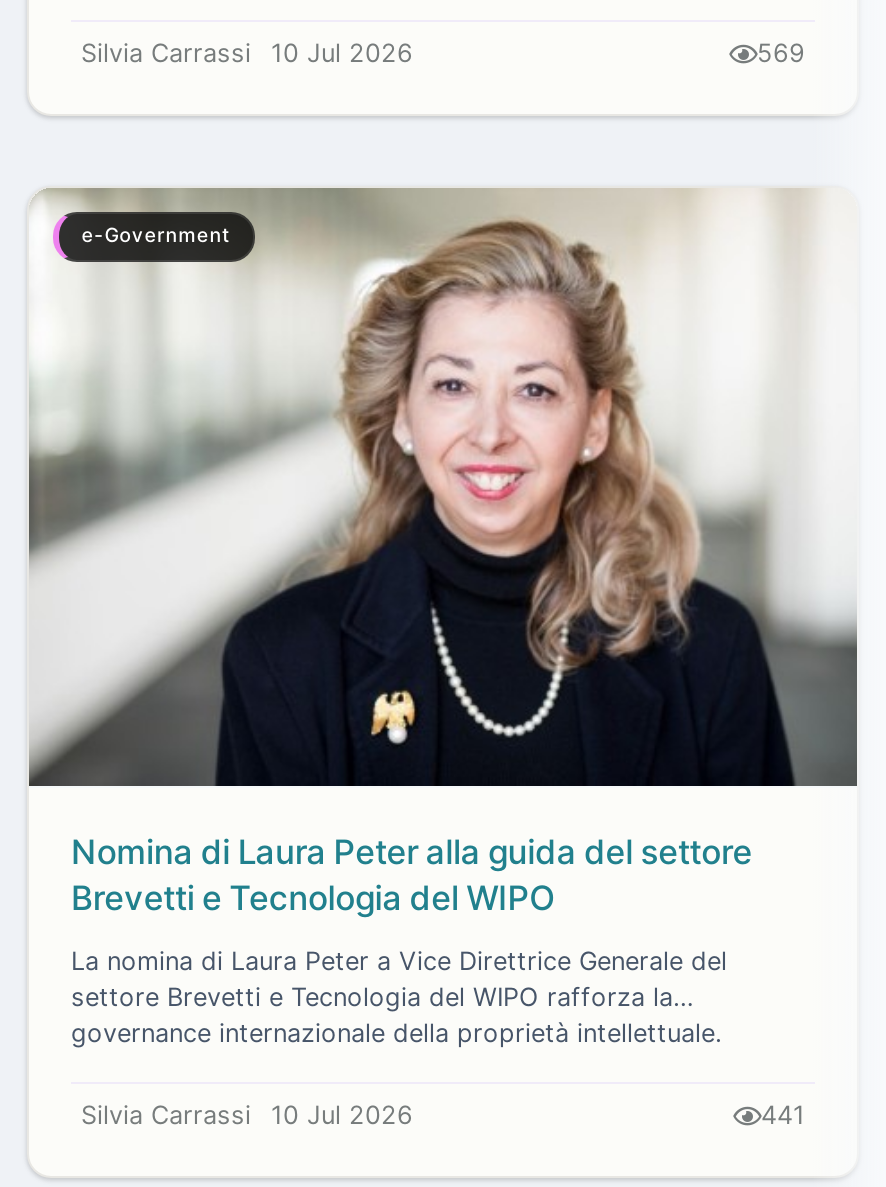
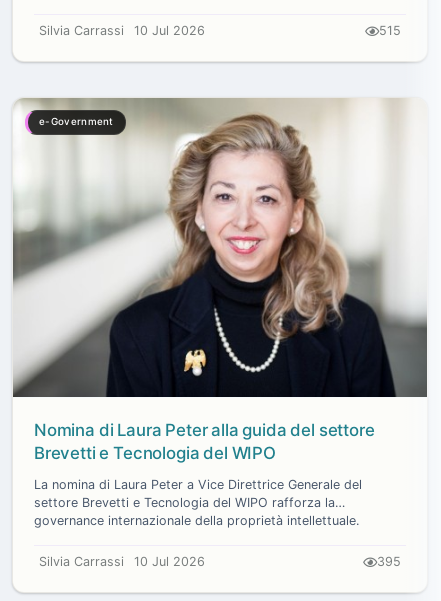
[757,39,805,69] 569 -> [379,23,401,38] 515
[761,1100,805,1130] 441 -> [377,554,401,569] 395

